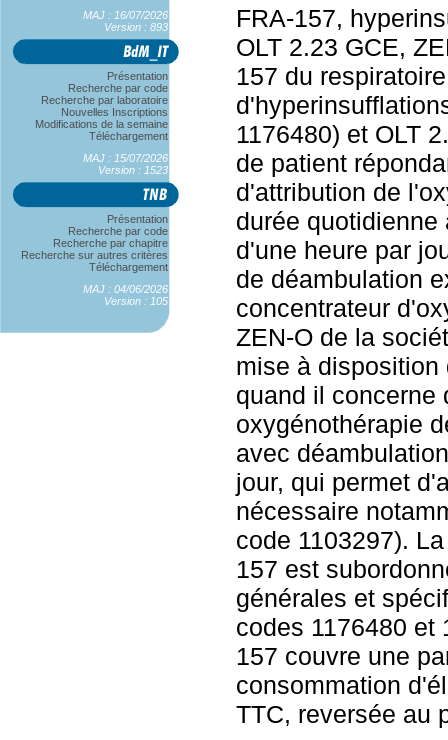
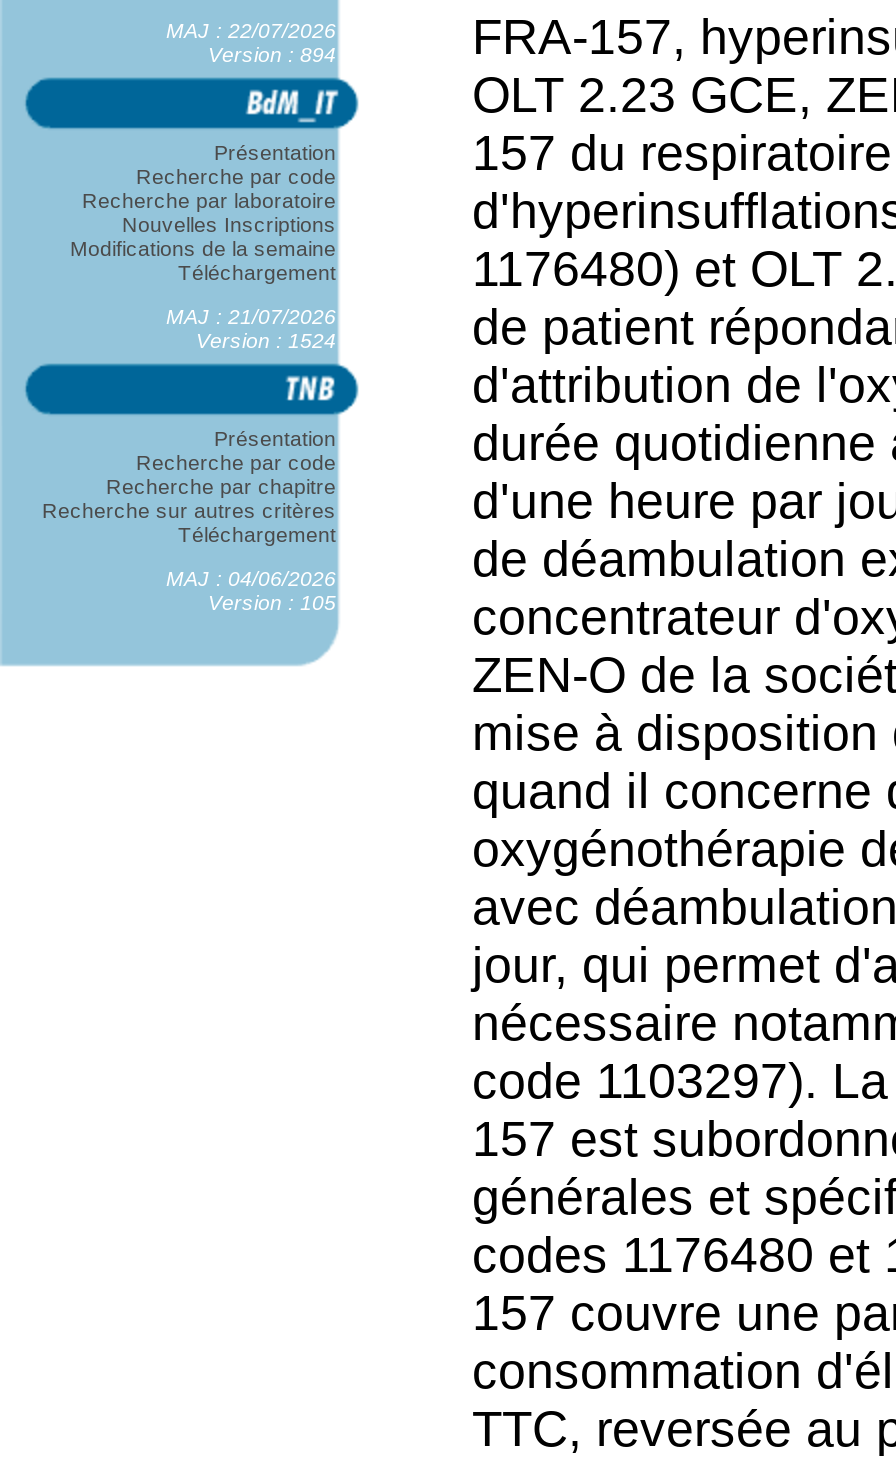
[83,9,168,21] MAJ : 16/07/2026 -> [166,18,336,42] MAJ : 22/07/2026
[104,21,168,33] Version : 893 -> [208,42,336,66] Version : 894
[83,152,168,164] MAJ : 15/07/2026 -> [166,304,336,328] MAJ : 21/07/2026
[98,164,168,176] Version : 1523 -> [196,328,336,352] Version : 1524

